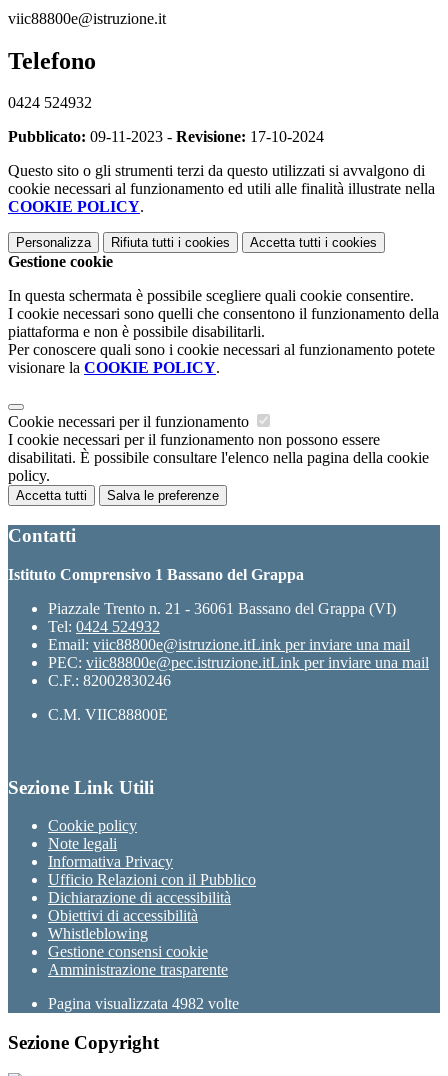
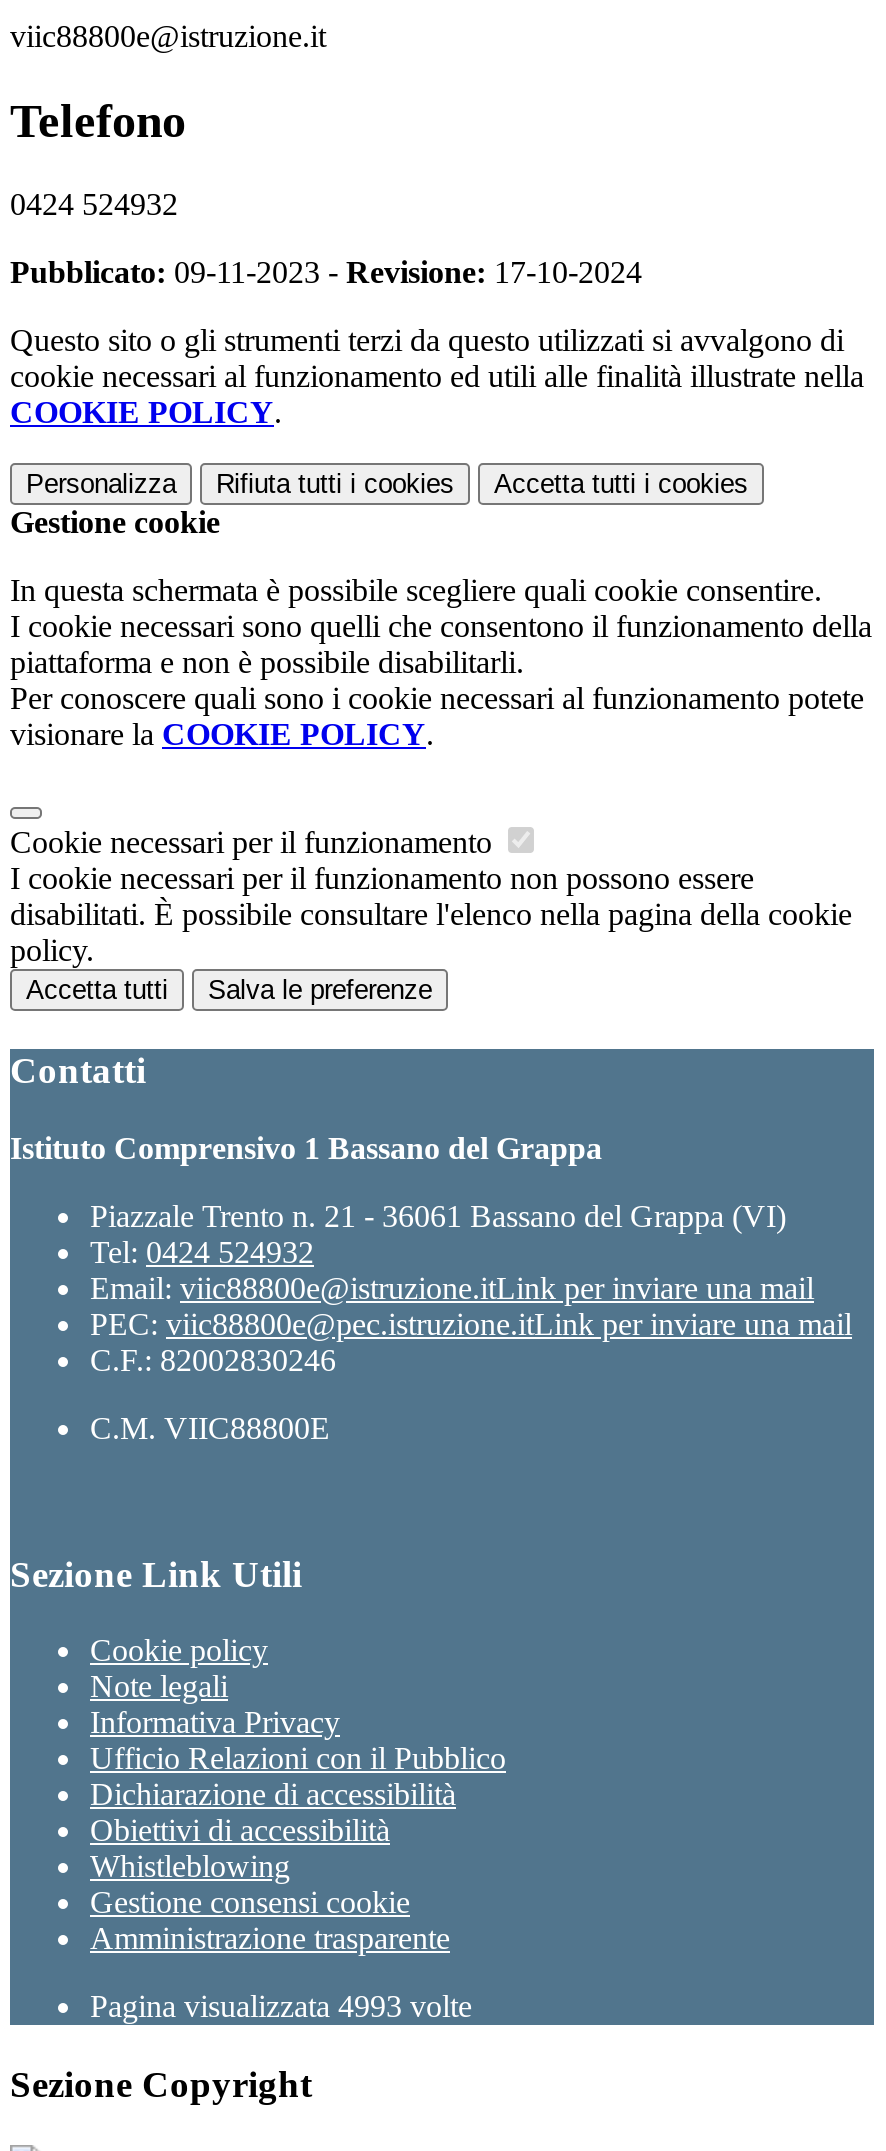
[48,995,239,1012] Pagina visualizzata 4982 volte -> [90,1990,472,2024] Pagina visualizzata 4993 volte

